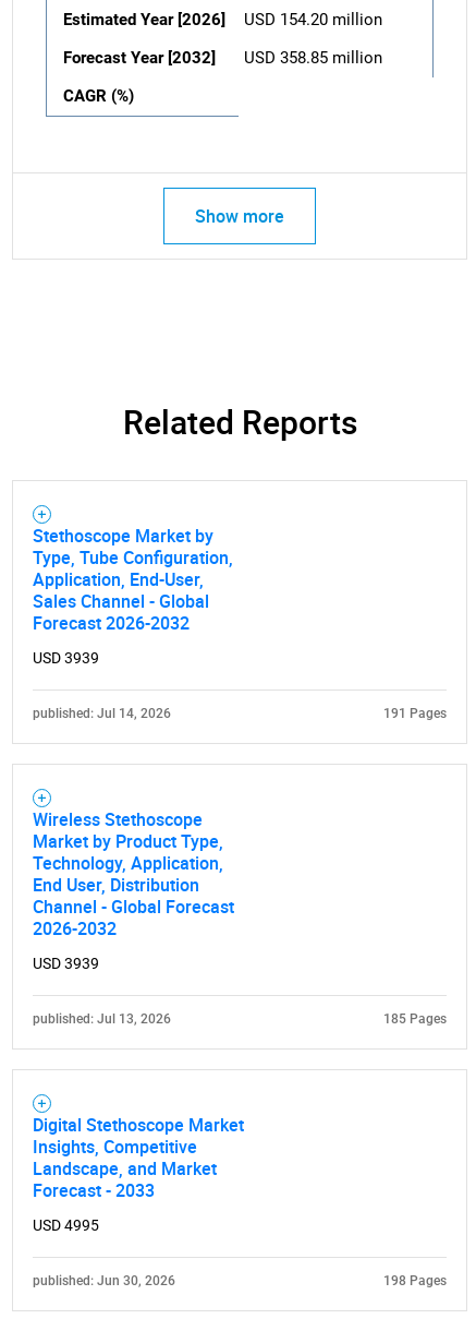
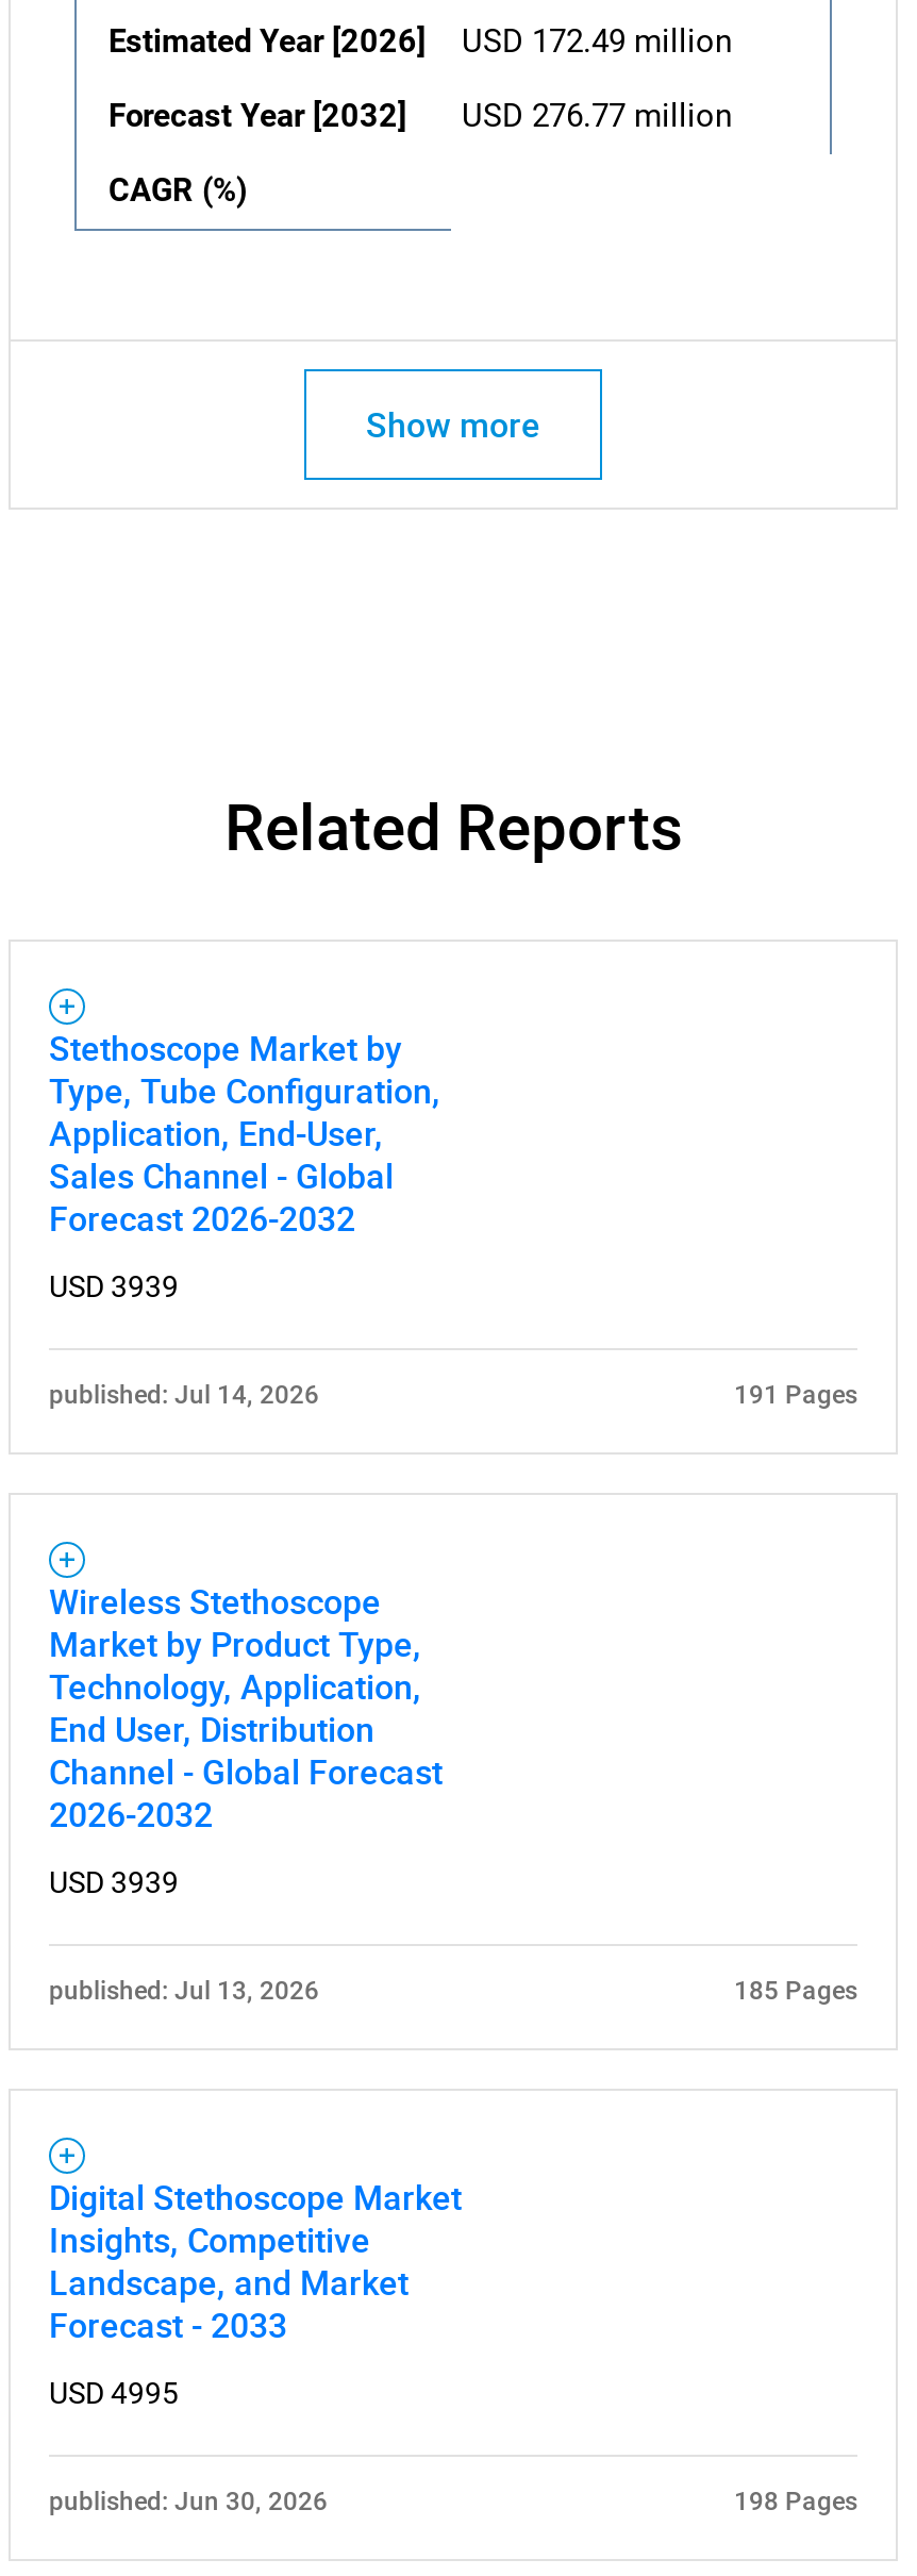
[63,10,382,29] Estimated Year [2026] USD 154.20 million -> [109,22,732,61] Estimated Year [2026] USD 172.49 million
[63,48,382,68] Forecast Year [2032] USD 358.85 million -> [109,97,732,135] Forecast Year [2032] USD 276.77 million

